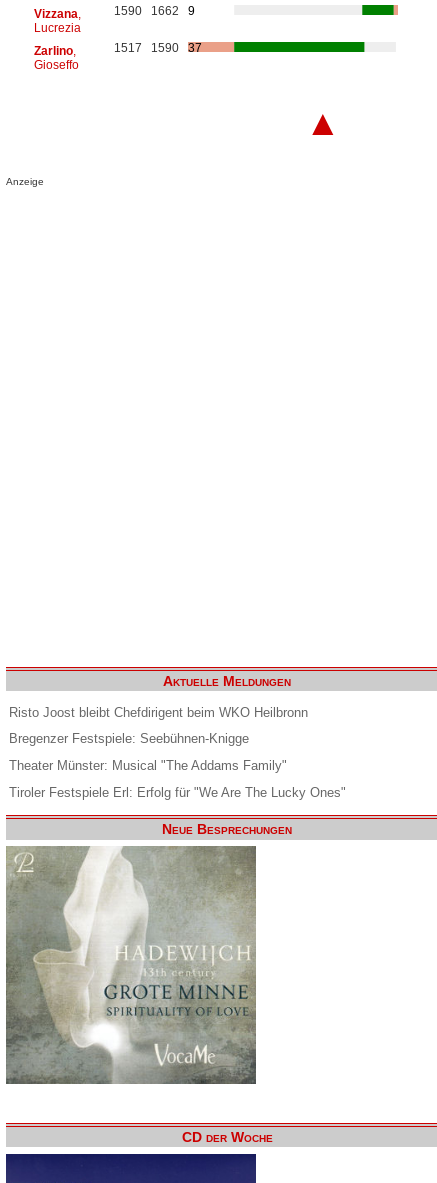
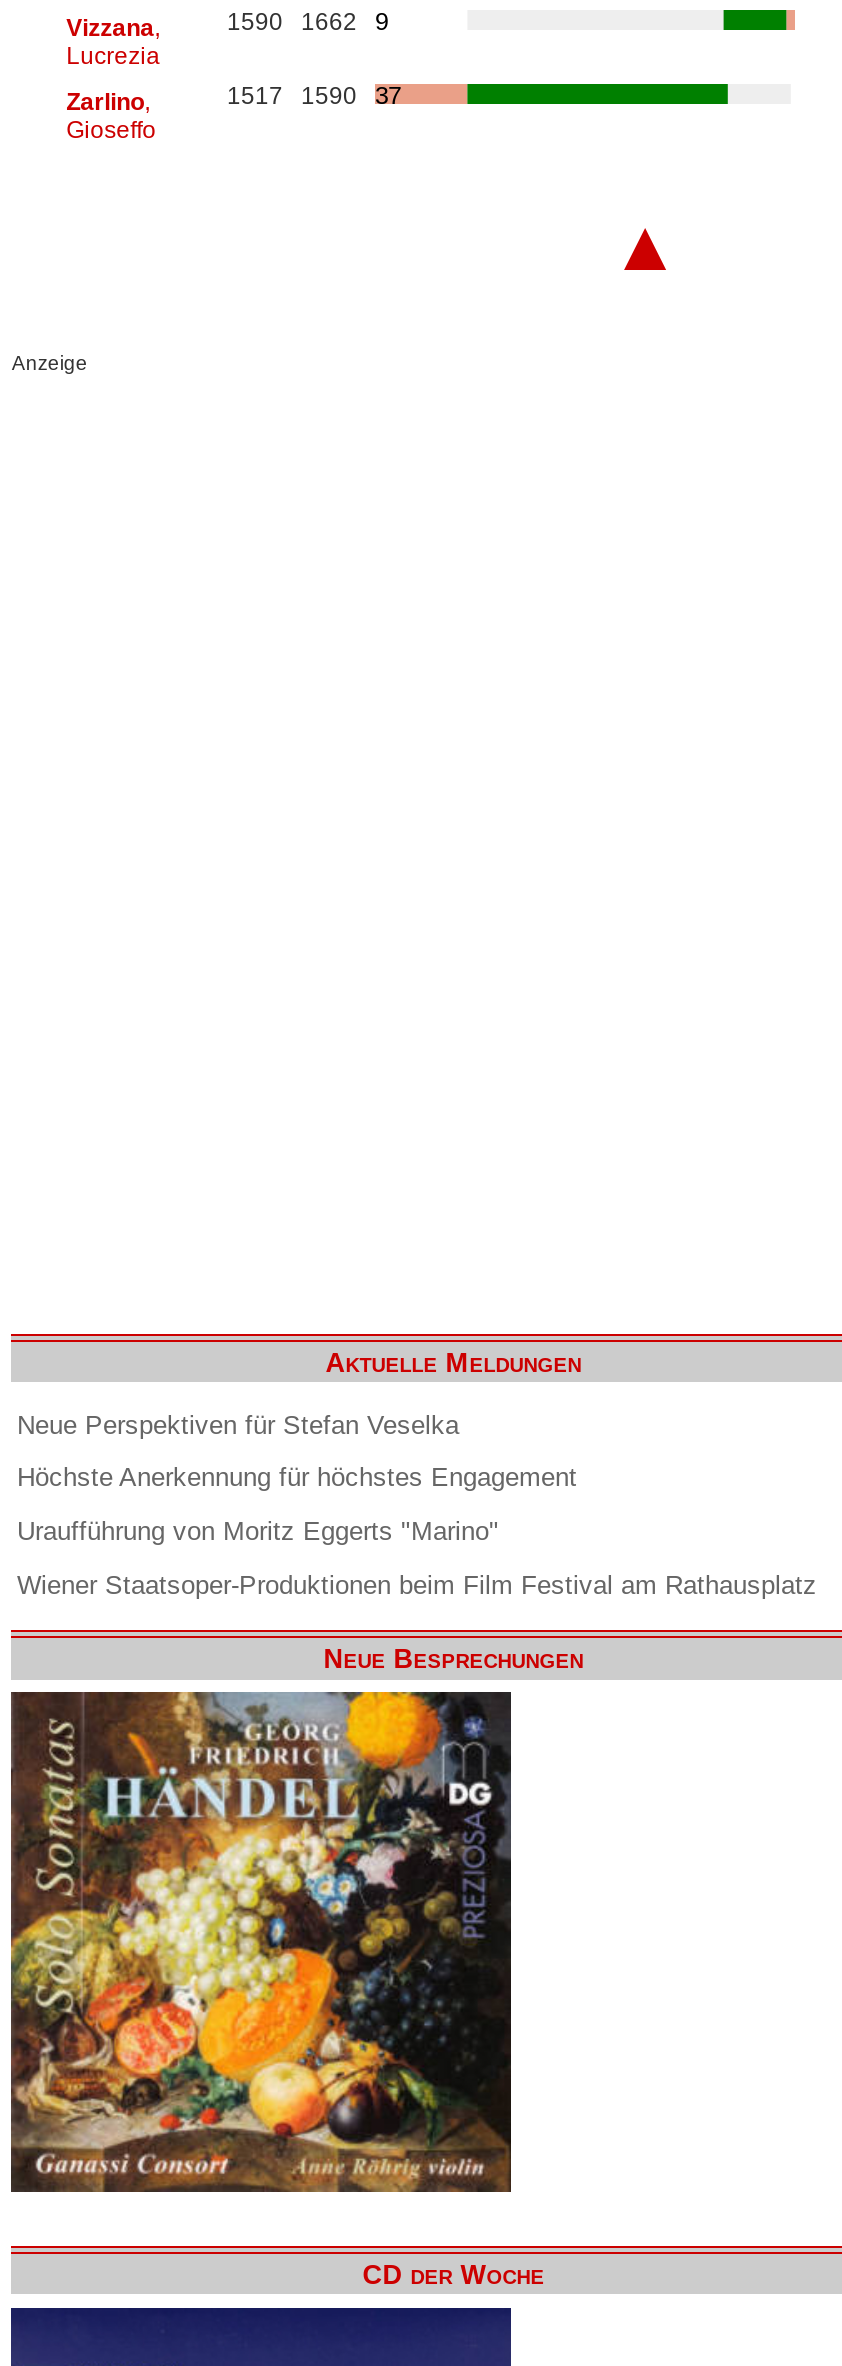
[9,704,308,719] Risto Joost bleibt Chefdirigent beim WKO Heilbronn -> [17,1409,459,1439] Neue Perspektiven für Stefan Veselka
[9,731,249,746] Bregenzer Festspiele: Seebühnen-Knigge -> [17,1462,577,1492] Höchste Anerkennung für höchstes Engagement
[9,758,287,773] Theater Münster: Musical "The Addams Family" -> [17,1516,499,1546] Uraufführung von Moritz Eggerts "Marino"
[9,784,346,799] Tiroler Festspiele Erl: Erfolg für "We Are The Lucky Ones" -> [17,1569,817,1599] Wiener Staatsoper-Produktionen beim Film Festival am Rathausplatz
[6,845,257,1096] [image] -> [9,1690,513,2194] [image]

